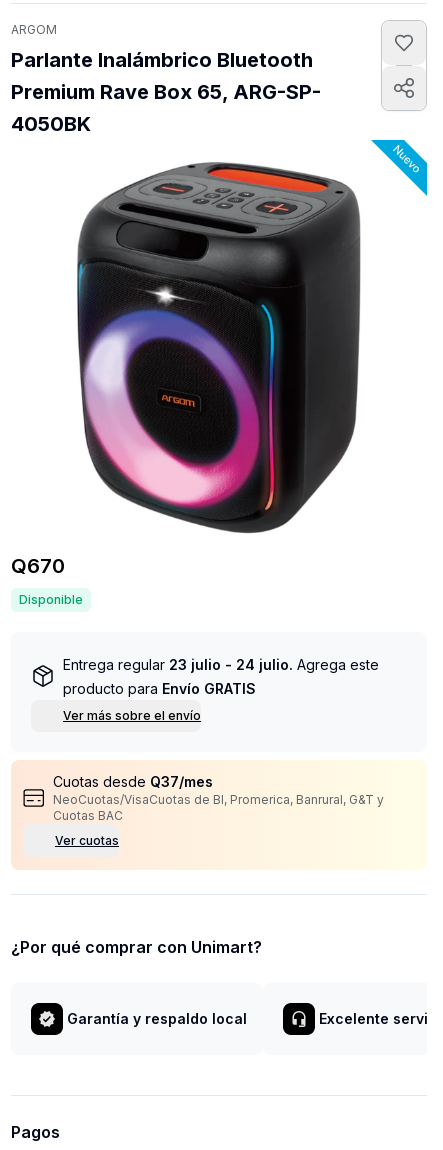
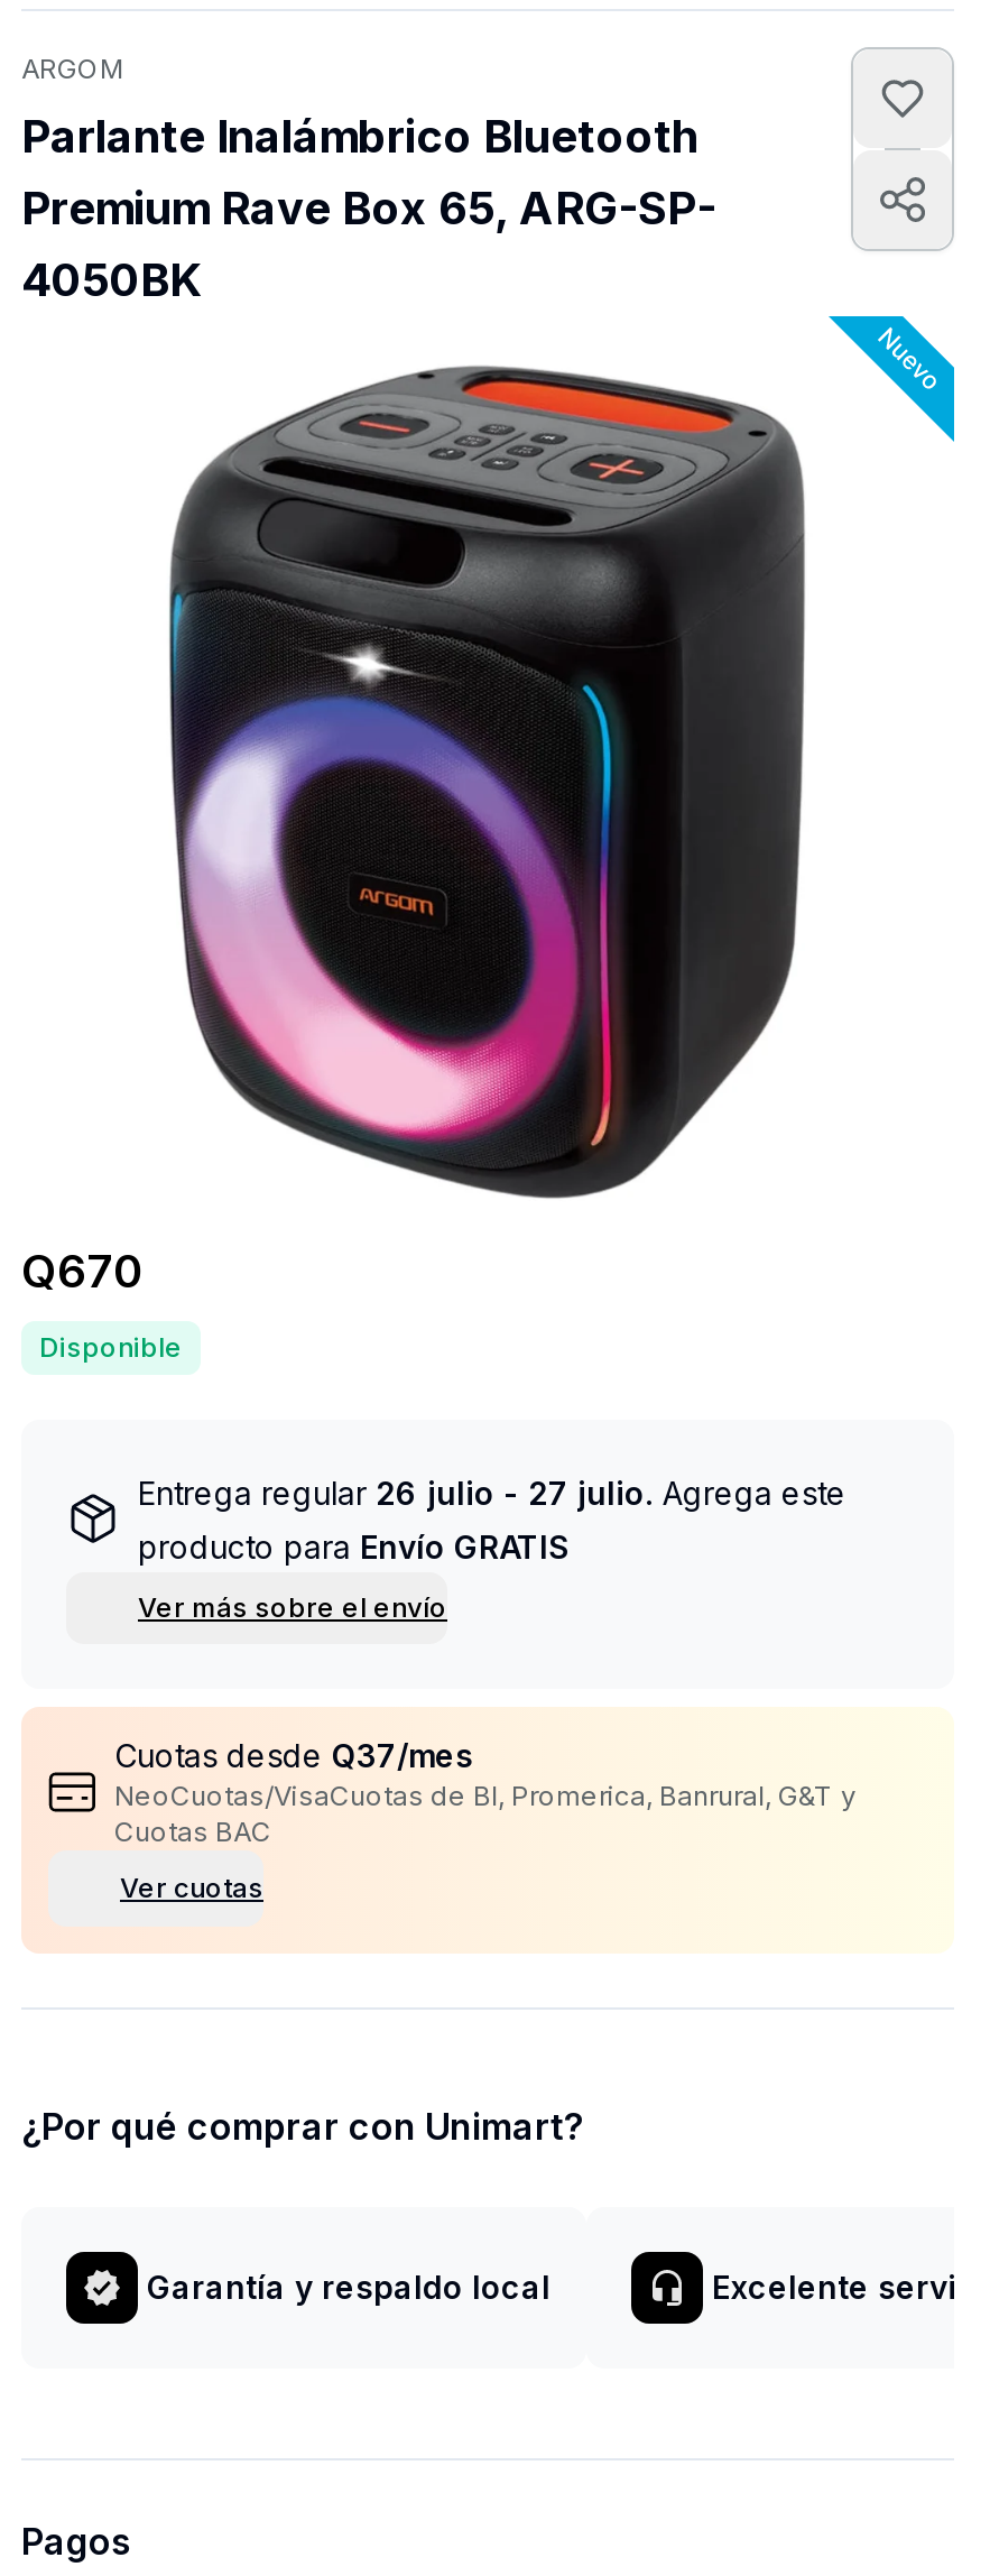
[63,656,379,673] Entrega regular 23 julio - 24 julio. Agrega este -> [138,1474,846,1512] Entrega regular 26 julio - 27 julio. Agrega este

